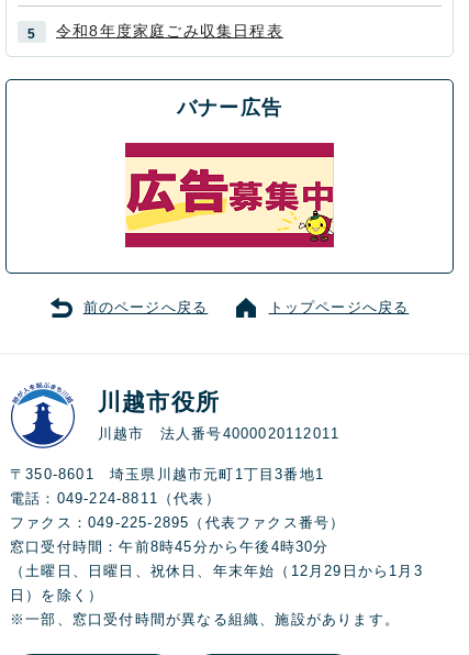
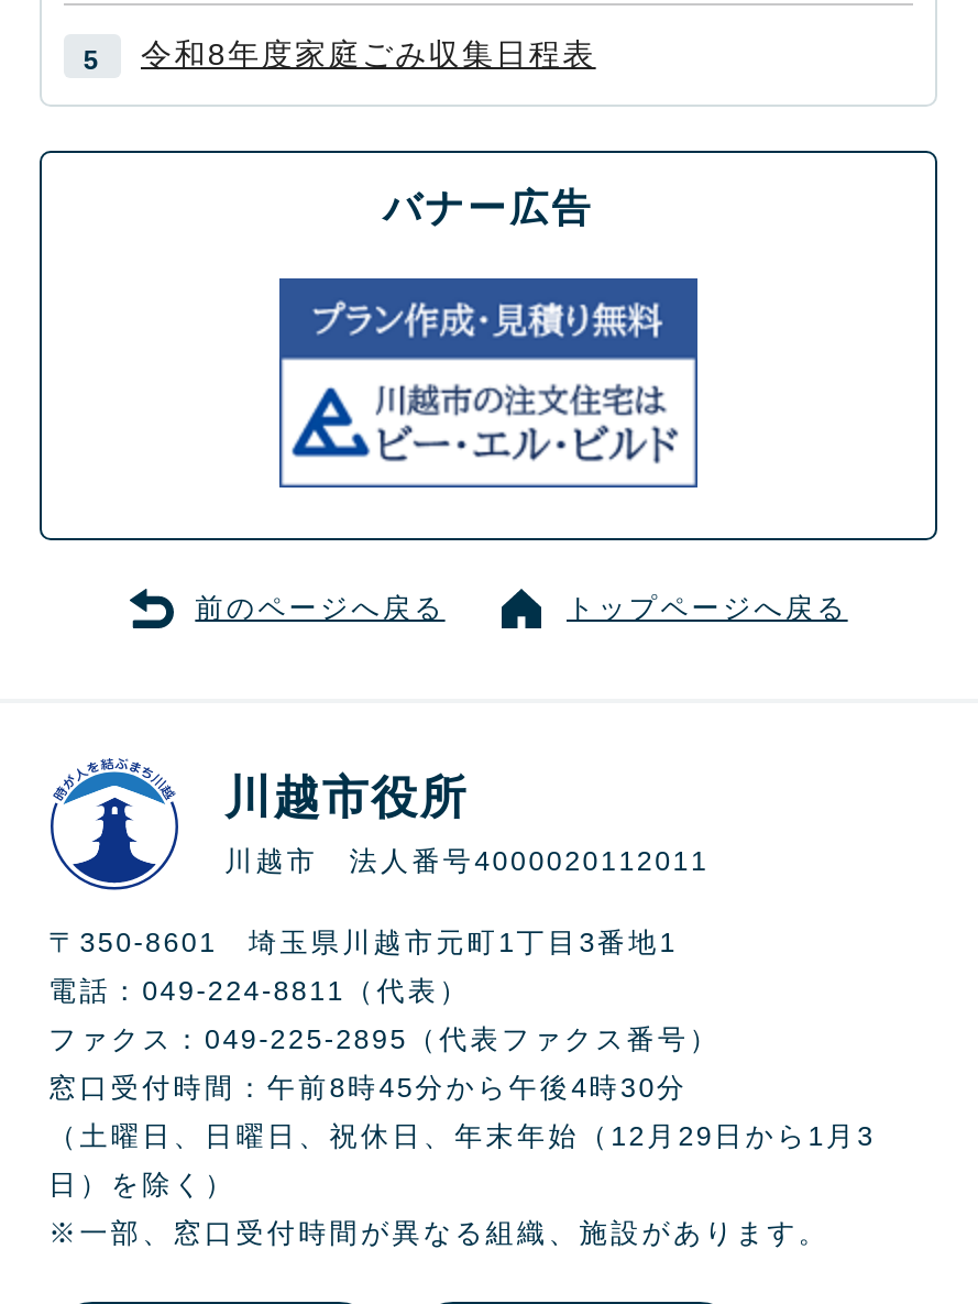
[124,142,335,248] [image] -> [277,276,700,490] [image]

